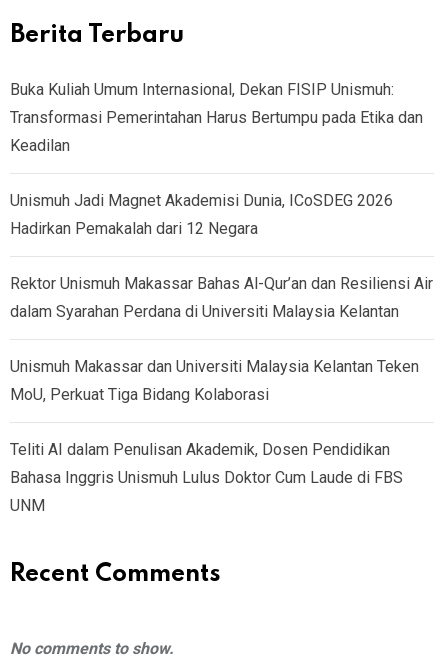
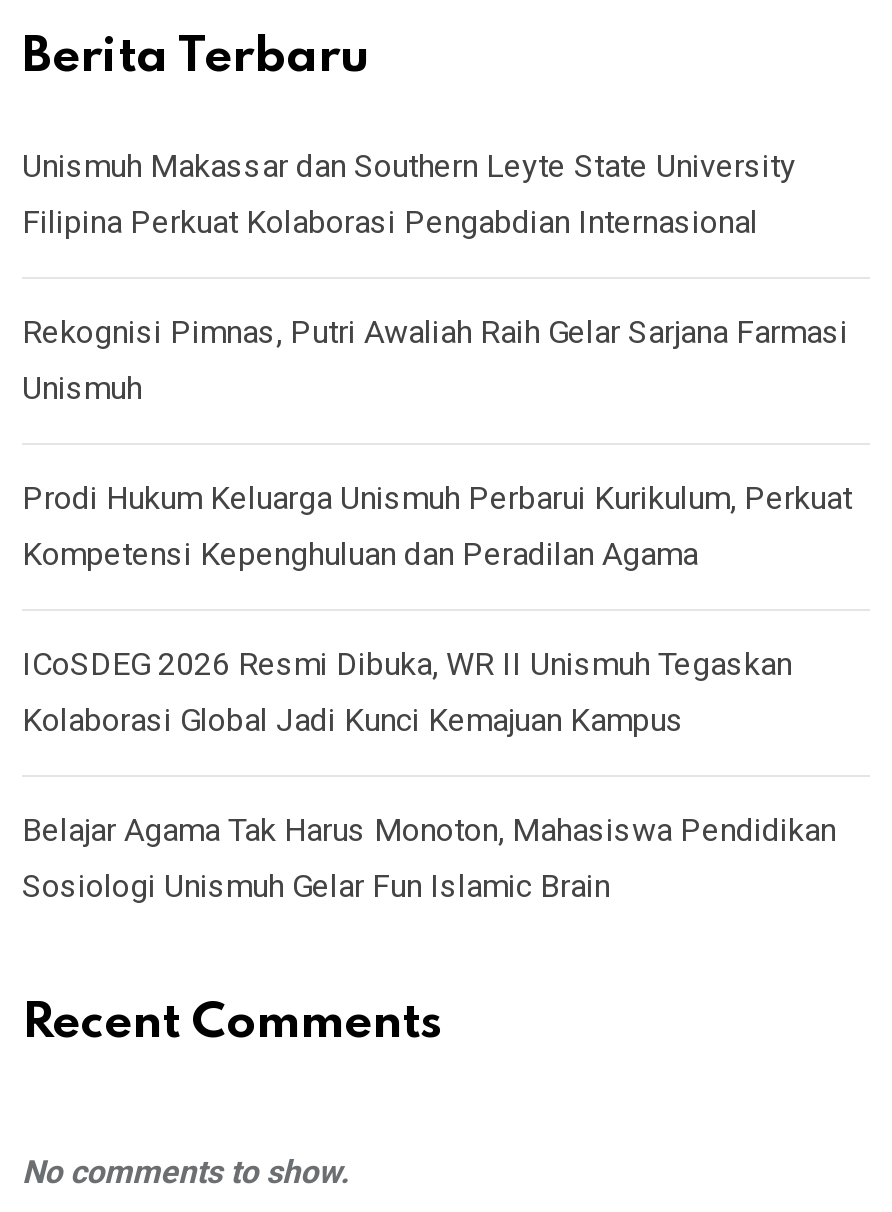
[10,80,433,515] Buka Kuliah Umum Internasional, Dekan FISIP Unismuh: | Transformasi Pemerintahan Harus Bertumpu pada Etika dan | Keadilan | Unismuh Jadi Magnet Akademisi Dunia, ICoSDEG 2026 | Hadirkan Pemakalah dari 12 Negara | Rektor Unismuh Makassar Bahas Al-Qur’an dan Resiliensi Air | dalam Syarahan Perdana di Universiti Malaysia Kelantan | Unismuh Makassar dan Universiti Malaysia Kelantan Teken | MoU, Perkuat Tiga Bidang Kolaborasi | Teliti AI dalam Penulisan Akademik, Dosen Pendidikan | Bahasa Inggris Unismuh Lulus Doktor Cum Laude di FBS | UNM -> [22,146,852,904] Unismuh Makassar dan Southern Leyte State University | Filipina Perkuat Kolaborasi Pengabdian Internasional | Rekognisi Pimnas, Putri Awaliah Raih Gelar Sarjana Farmasi | Unismuh | Prodi Hukum Keluarga Unismuh Perbarui Kurikulum, Perkuat | Kompetensi Kepenghuluan dan Peradilan Agama | ICoSDEG 2026 Resmi Dibuka, WR II Unismuh Tegaskan | Kolaborasi Global Jadi Kunci Kemajuan Kampus | Belajar Agama Tak Harus Monoton, Mahasiswa Pendidikan | Sosiologi Unismuh Gelar Fun Islamic Brain

